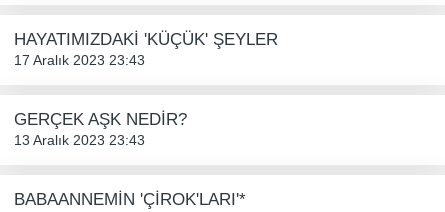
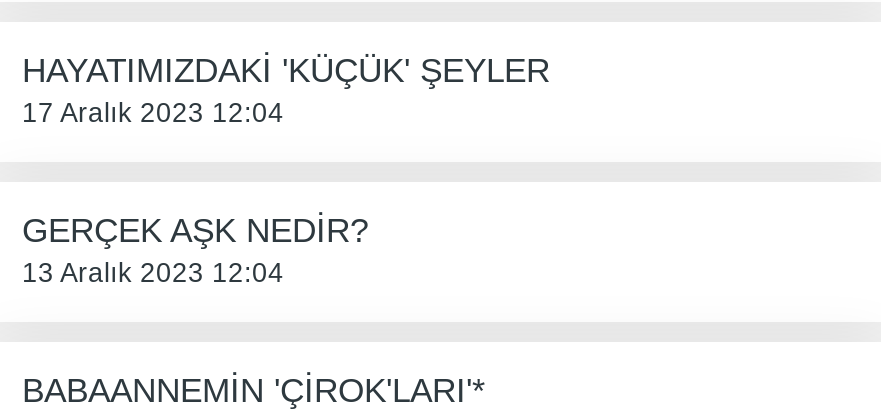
[14,53,145,68] 17 Aralık 2023 23:43 -> [22,99,284,129] 17 Aralık 2023 12:04
[14,133,145,148] 13 Aralık 2023 23:43 -> [22,259,284,289] 13 Aralık 2023 12:04

